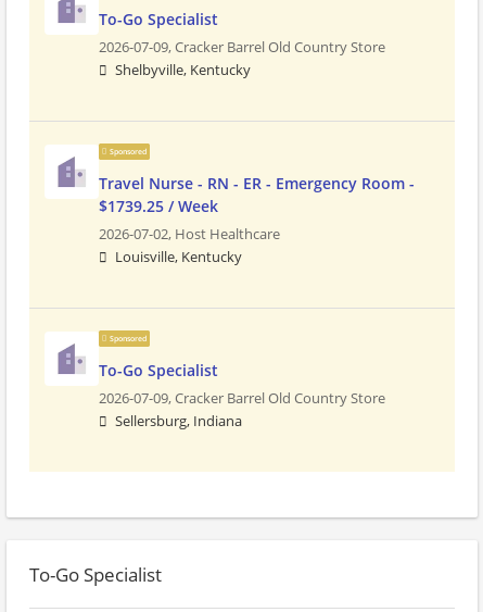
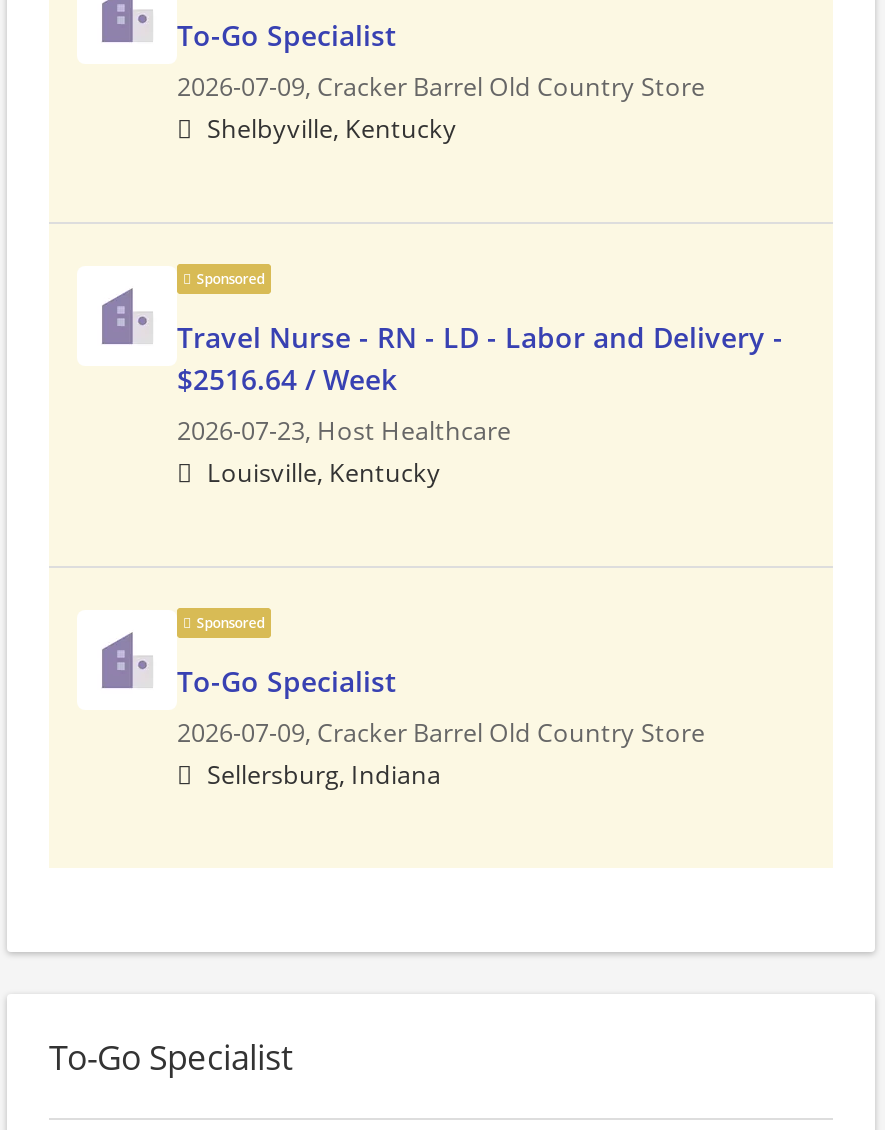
[99,173,415,243] Travel Nurse - RN - ER - Emergency Room - | $1739.25 / Week | 2026-07-02, Host Healthcare -> [177,318,783,448] Travel Nurse - RN - LD - Labor and Delivery - | $2516.64 / Week | 2026-07-23, Host Healthcare

